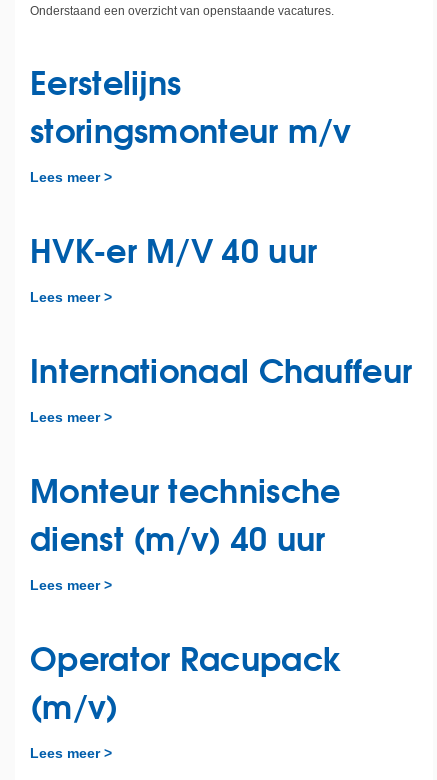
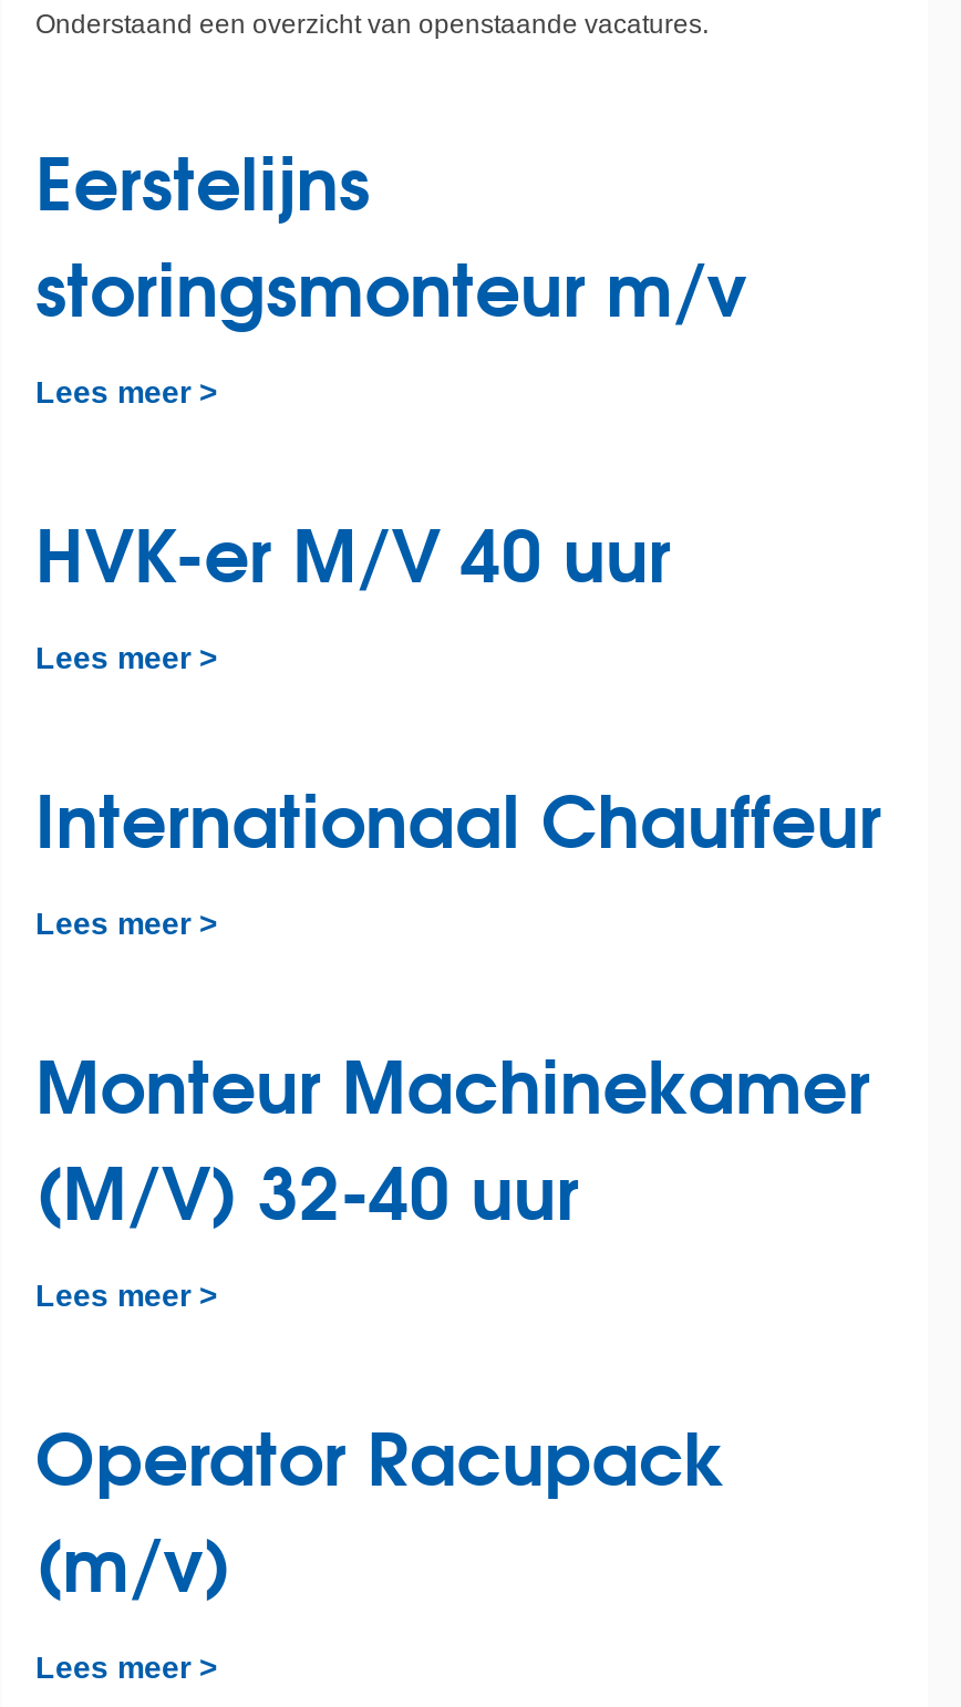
[30,463,340,561] Monteur technische | dienst (m/v) 40 uur -> [35,1025,870,1242] Monteur Machinekamer | (M/V) 32-40 uur

